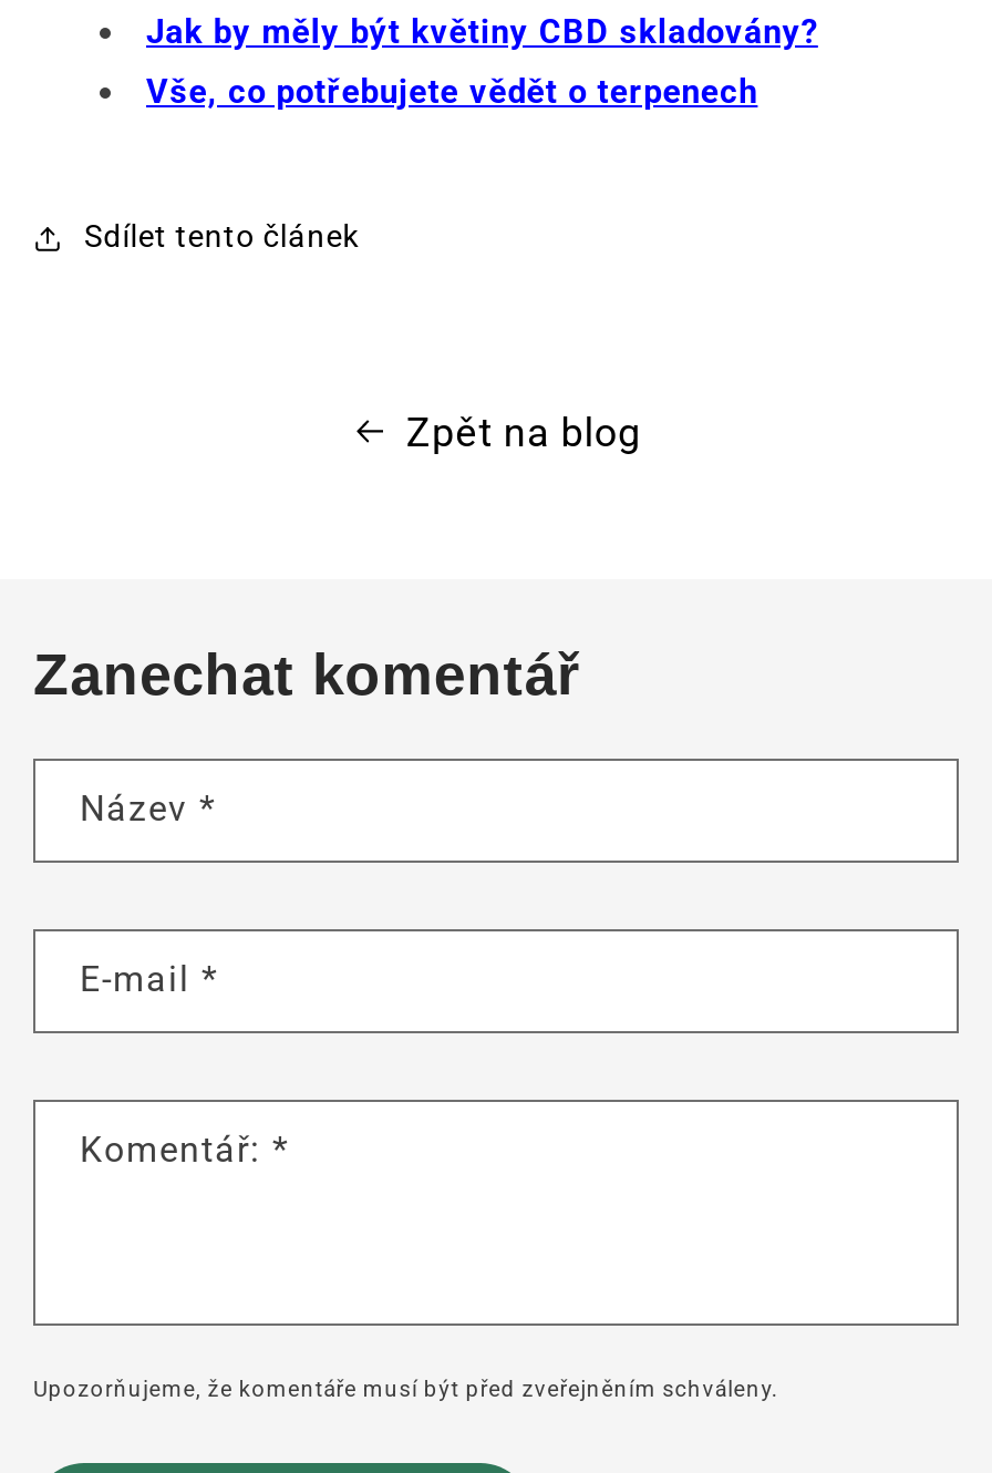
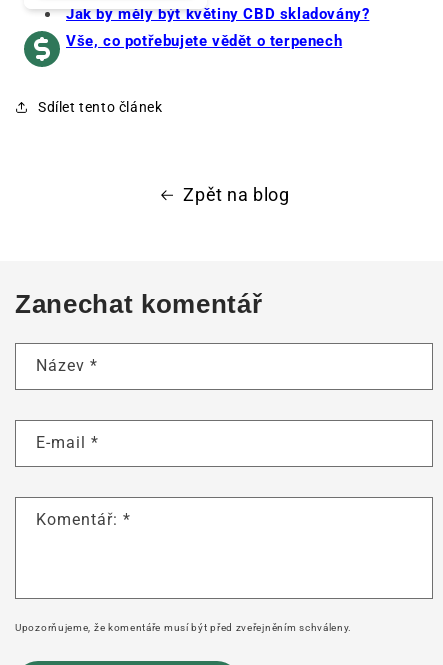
none -> [23,30,61,68] [image]

